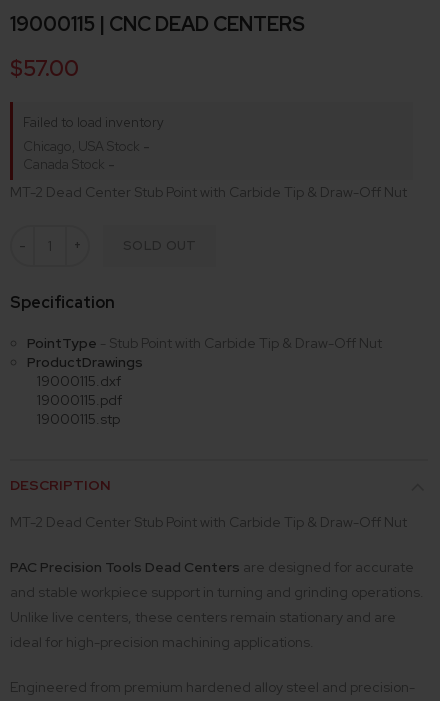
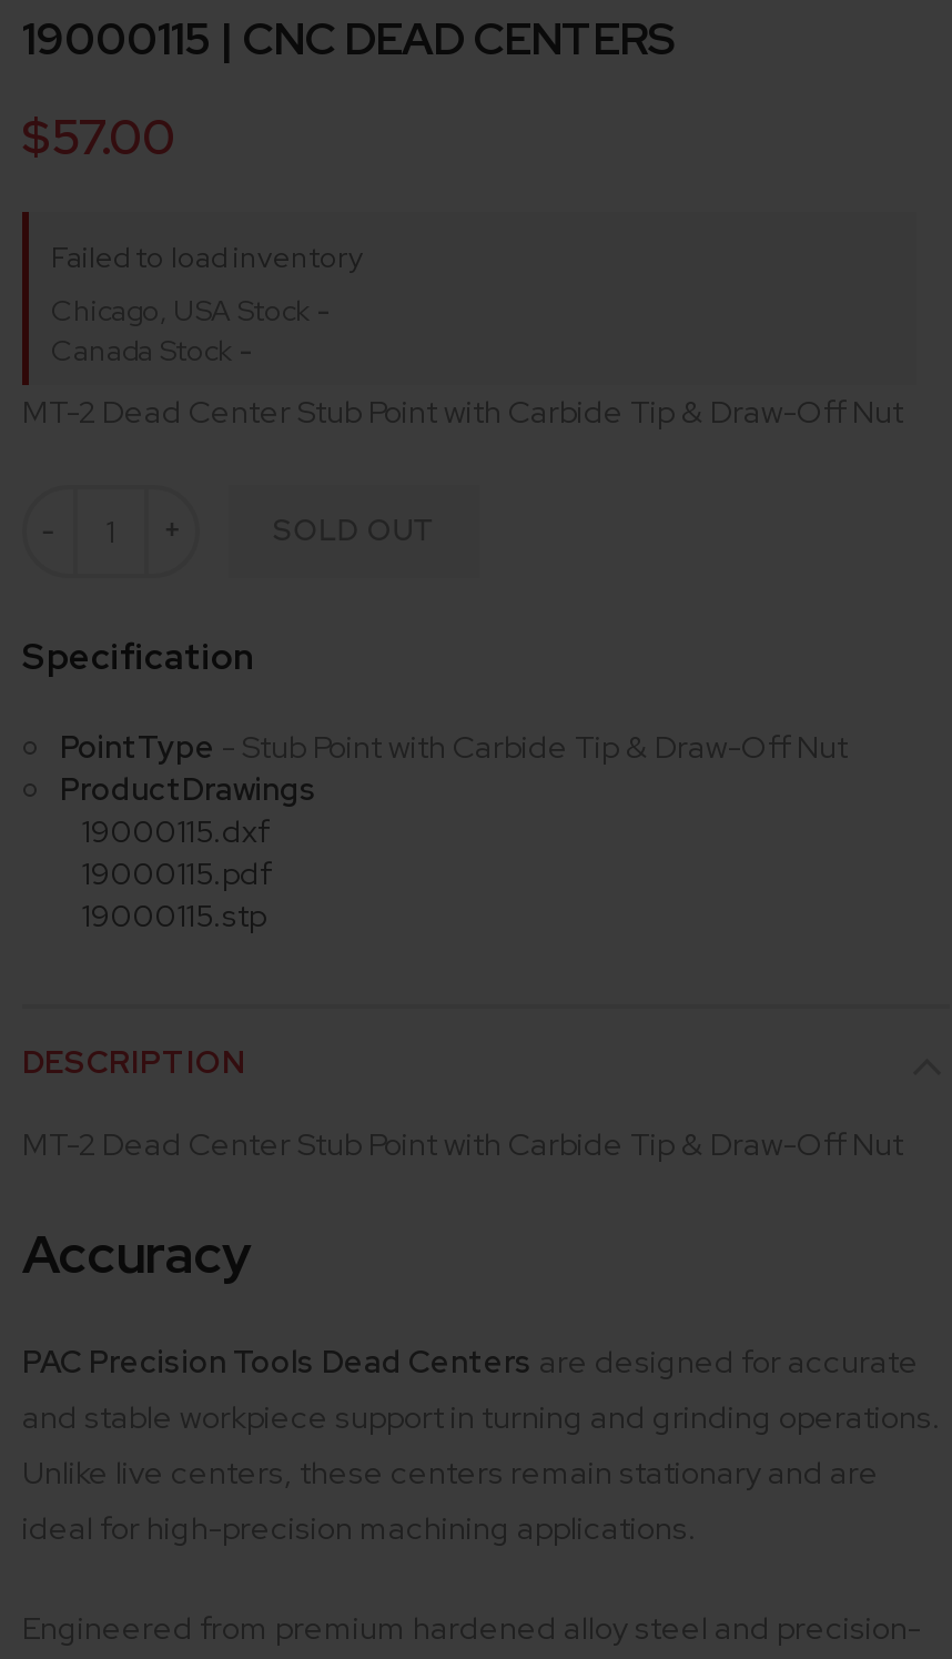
none -> [22,1220,251,1288] Accuracy

